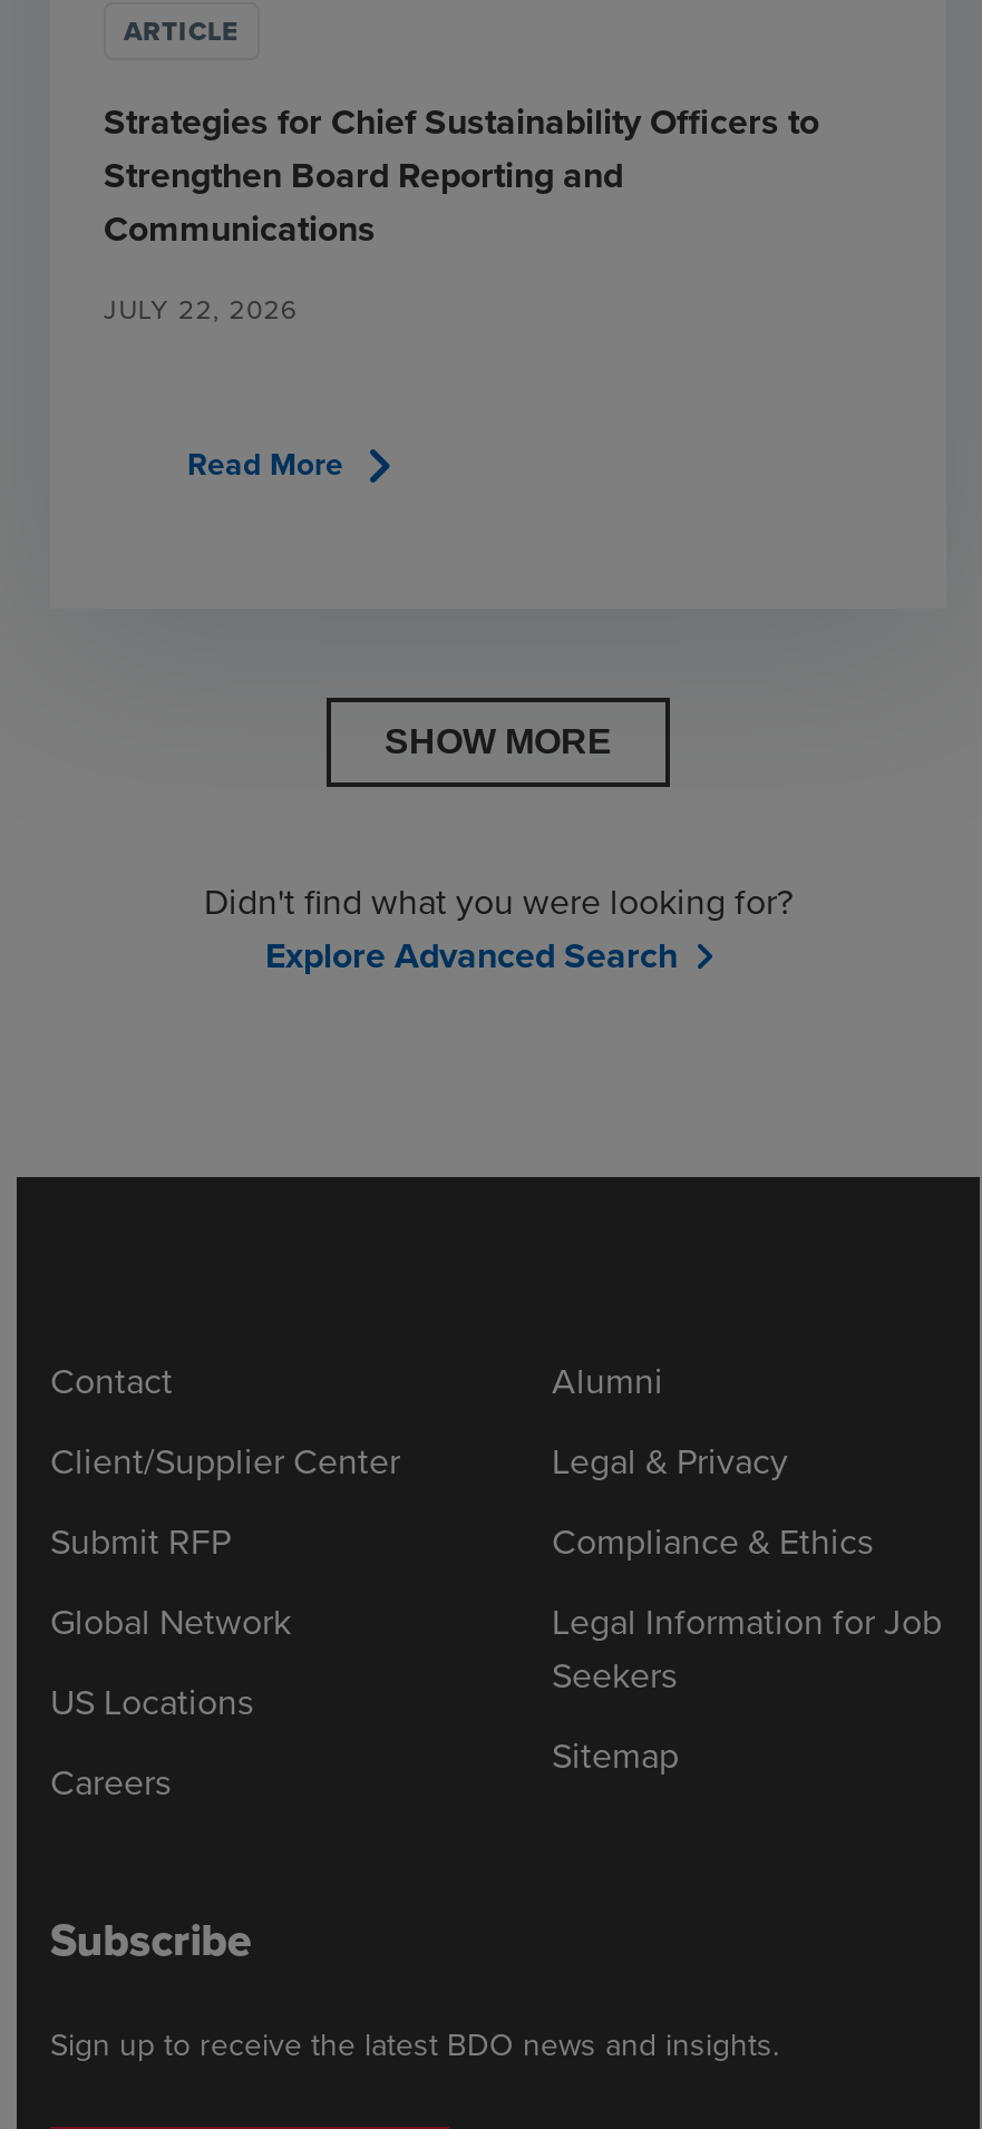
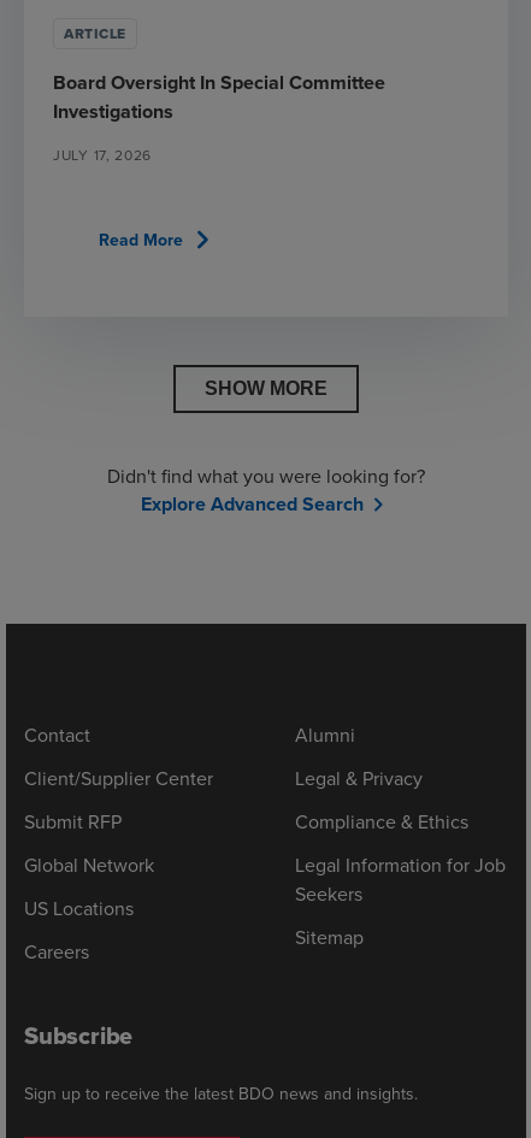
[104,96,819,254] Strategies for Chief Sustainability Officers to | Strengthen Board Reporting and | Communications -> [53,69,385,125] Board Oversight In Special Committee | Investigations
[104,290,298,330] JULY 22, 2026 -> [53,144,152,165] JULY 17, 2026

